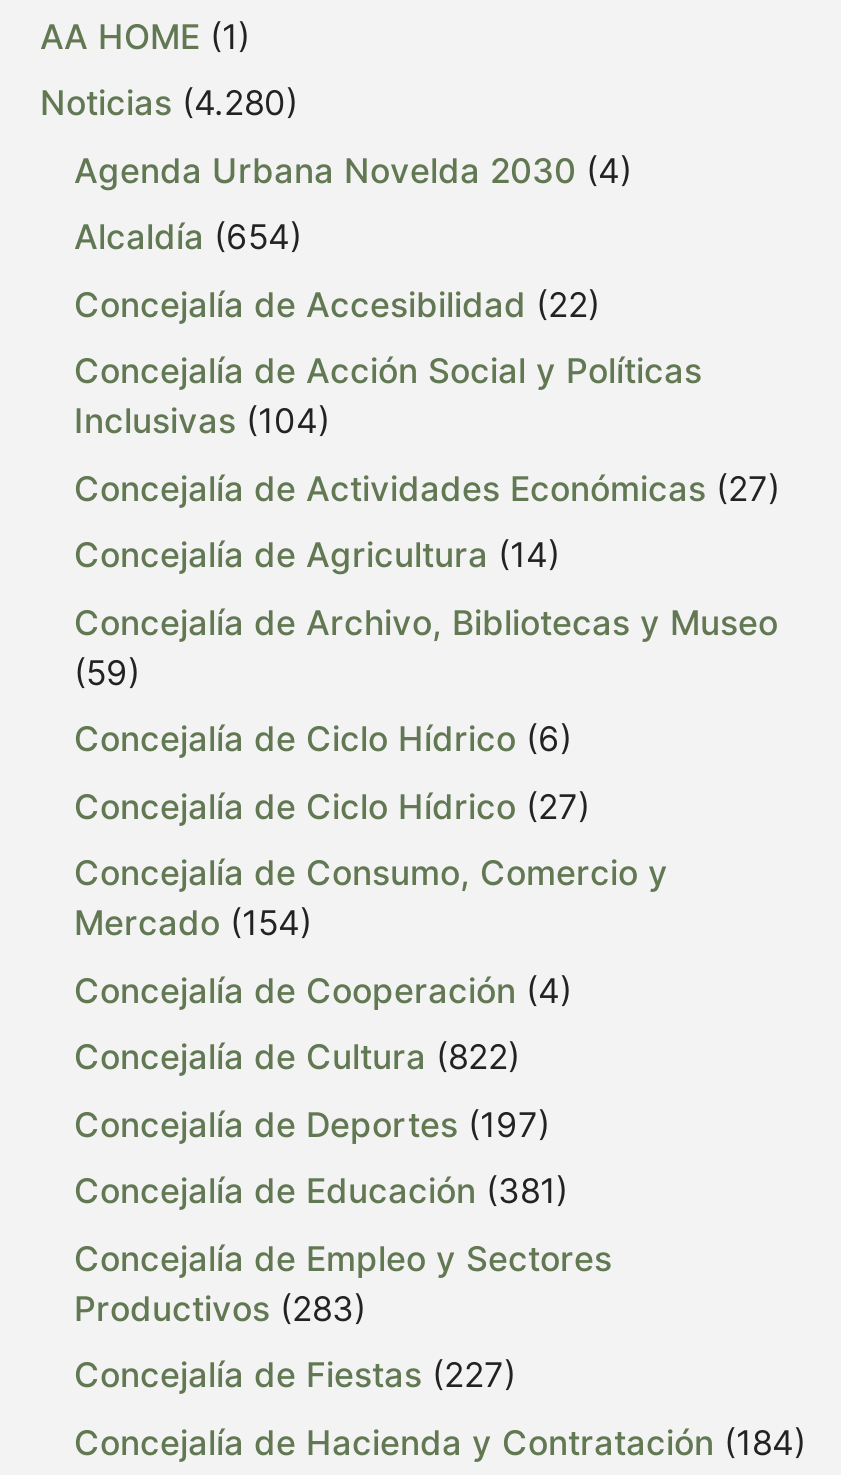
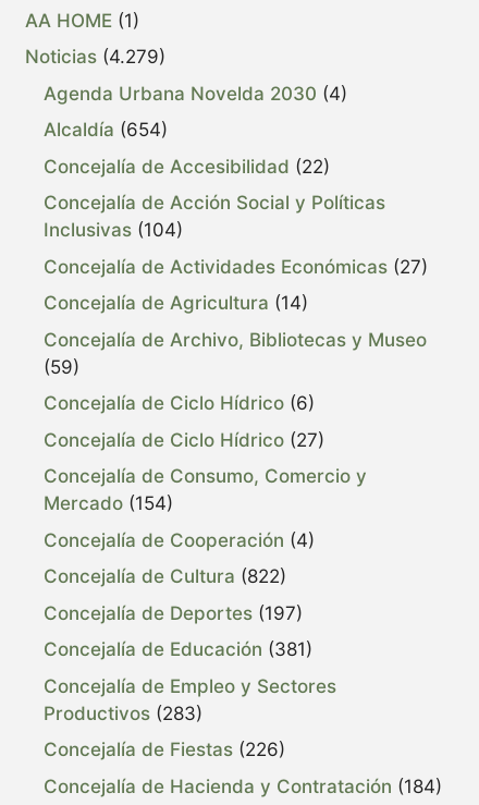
[40,83,298,123] Noticias (4.280) -> [25,46,165,68] Noticias (4.279)
[74,1355,516,1395] Concejalía de Fiestas (227) -> [44,739,285,761] Concejalía de Fiestas (226)

